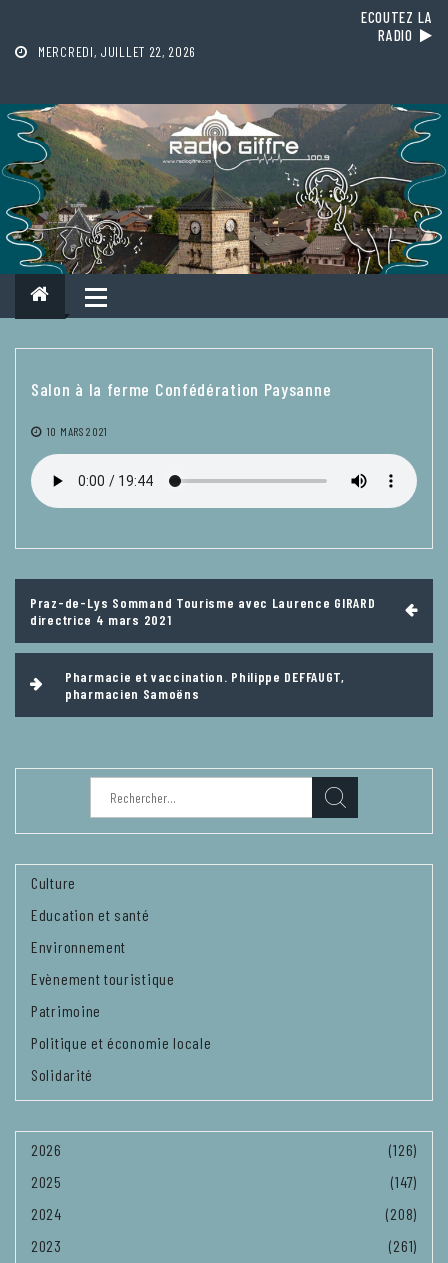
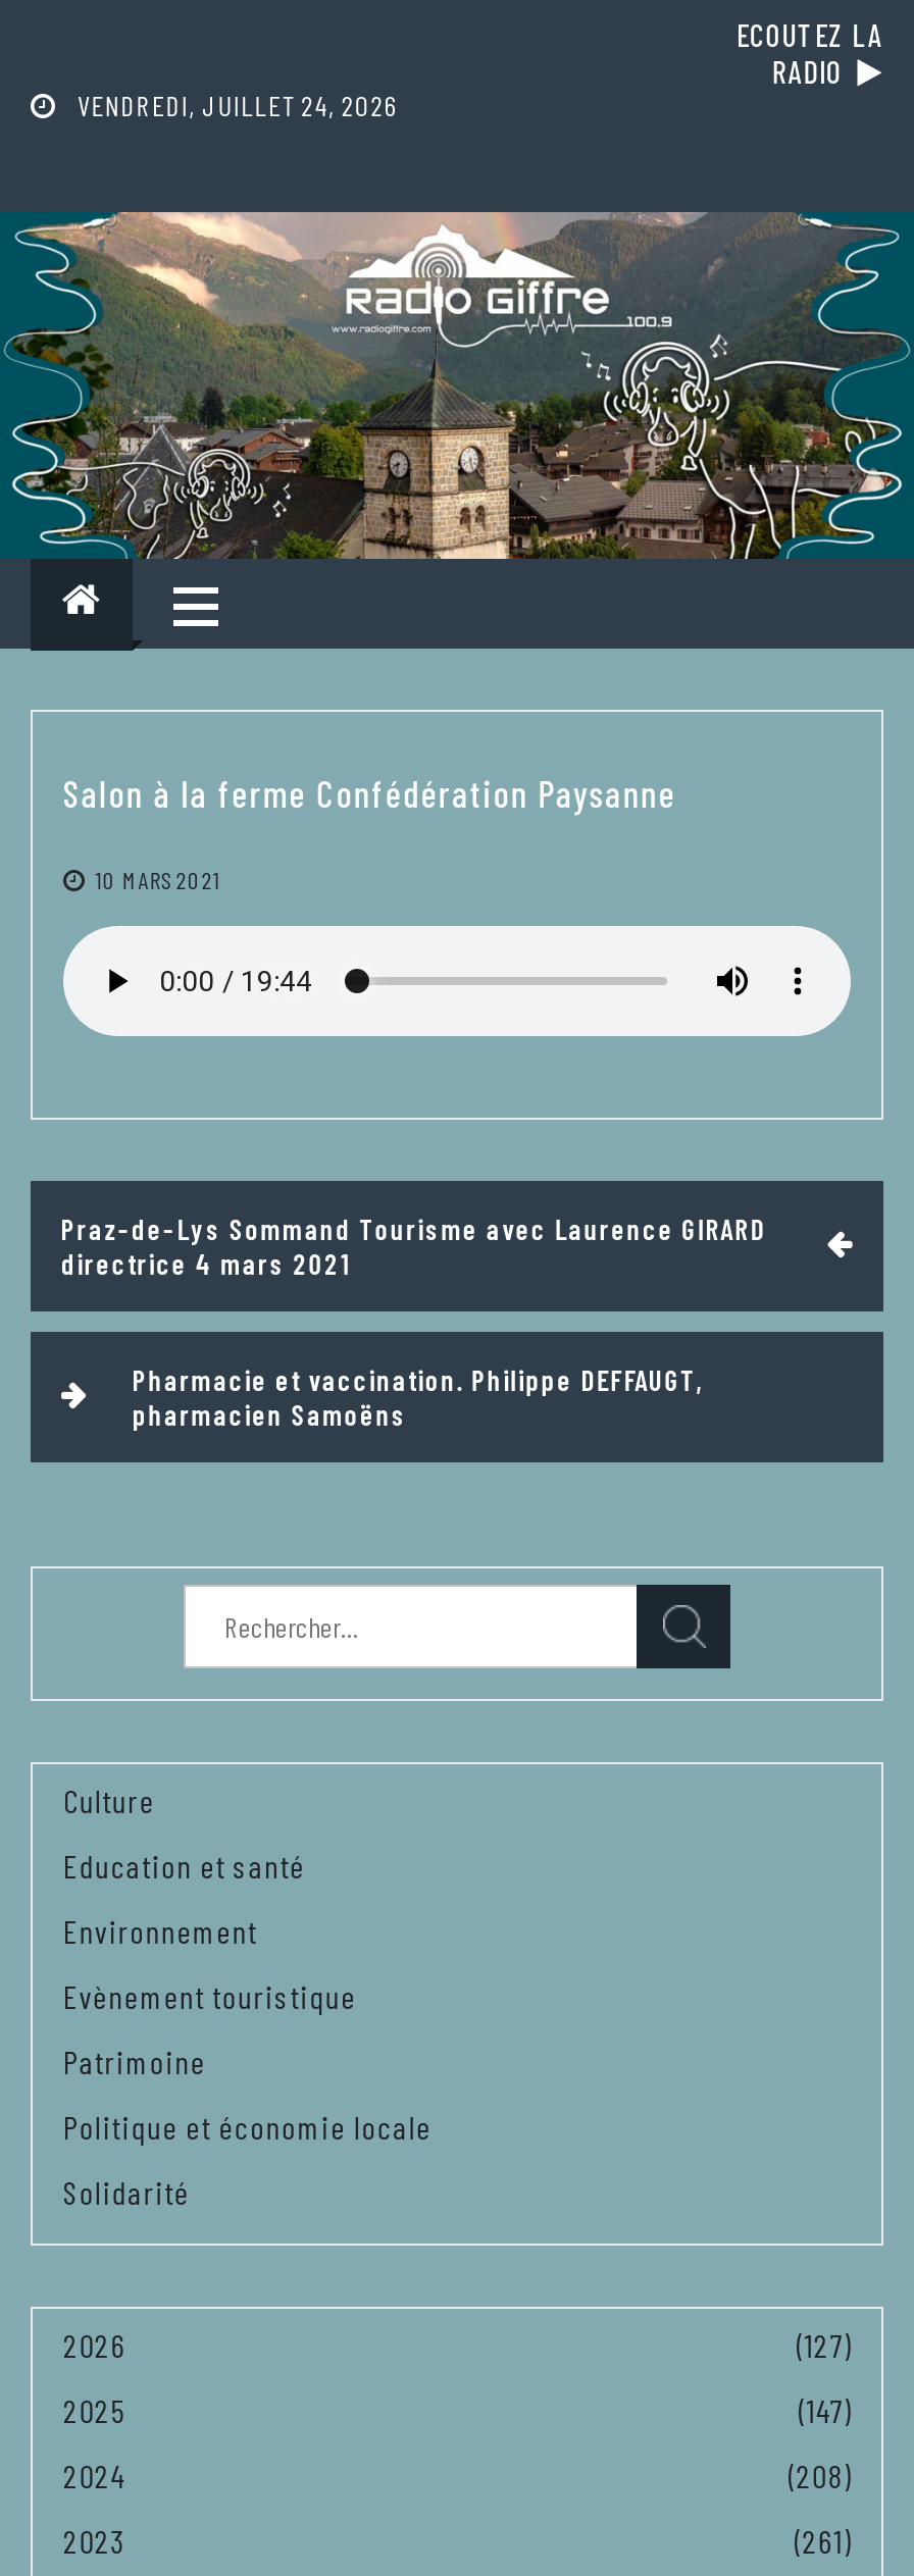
[38,42,196,59] MERCREDI, JUILLET 22, 2026 -> [78,87,398,121] VENDREDI, JUILLET 24, 2026
[386,1140,417,1159] (126) -> [789,2325,851,2363] (127)

